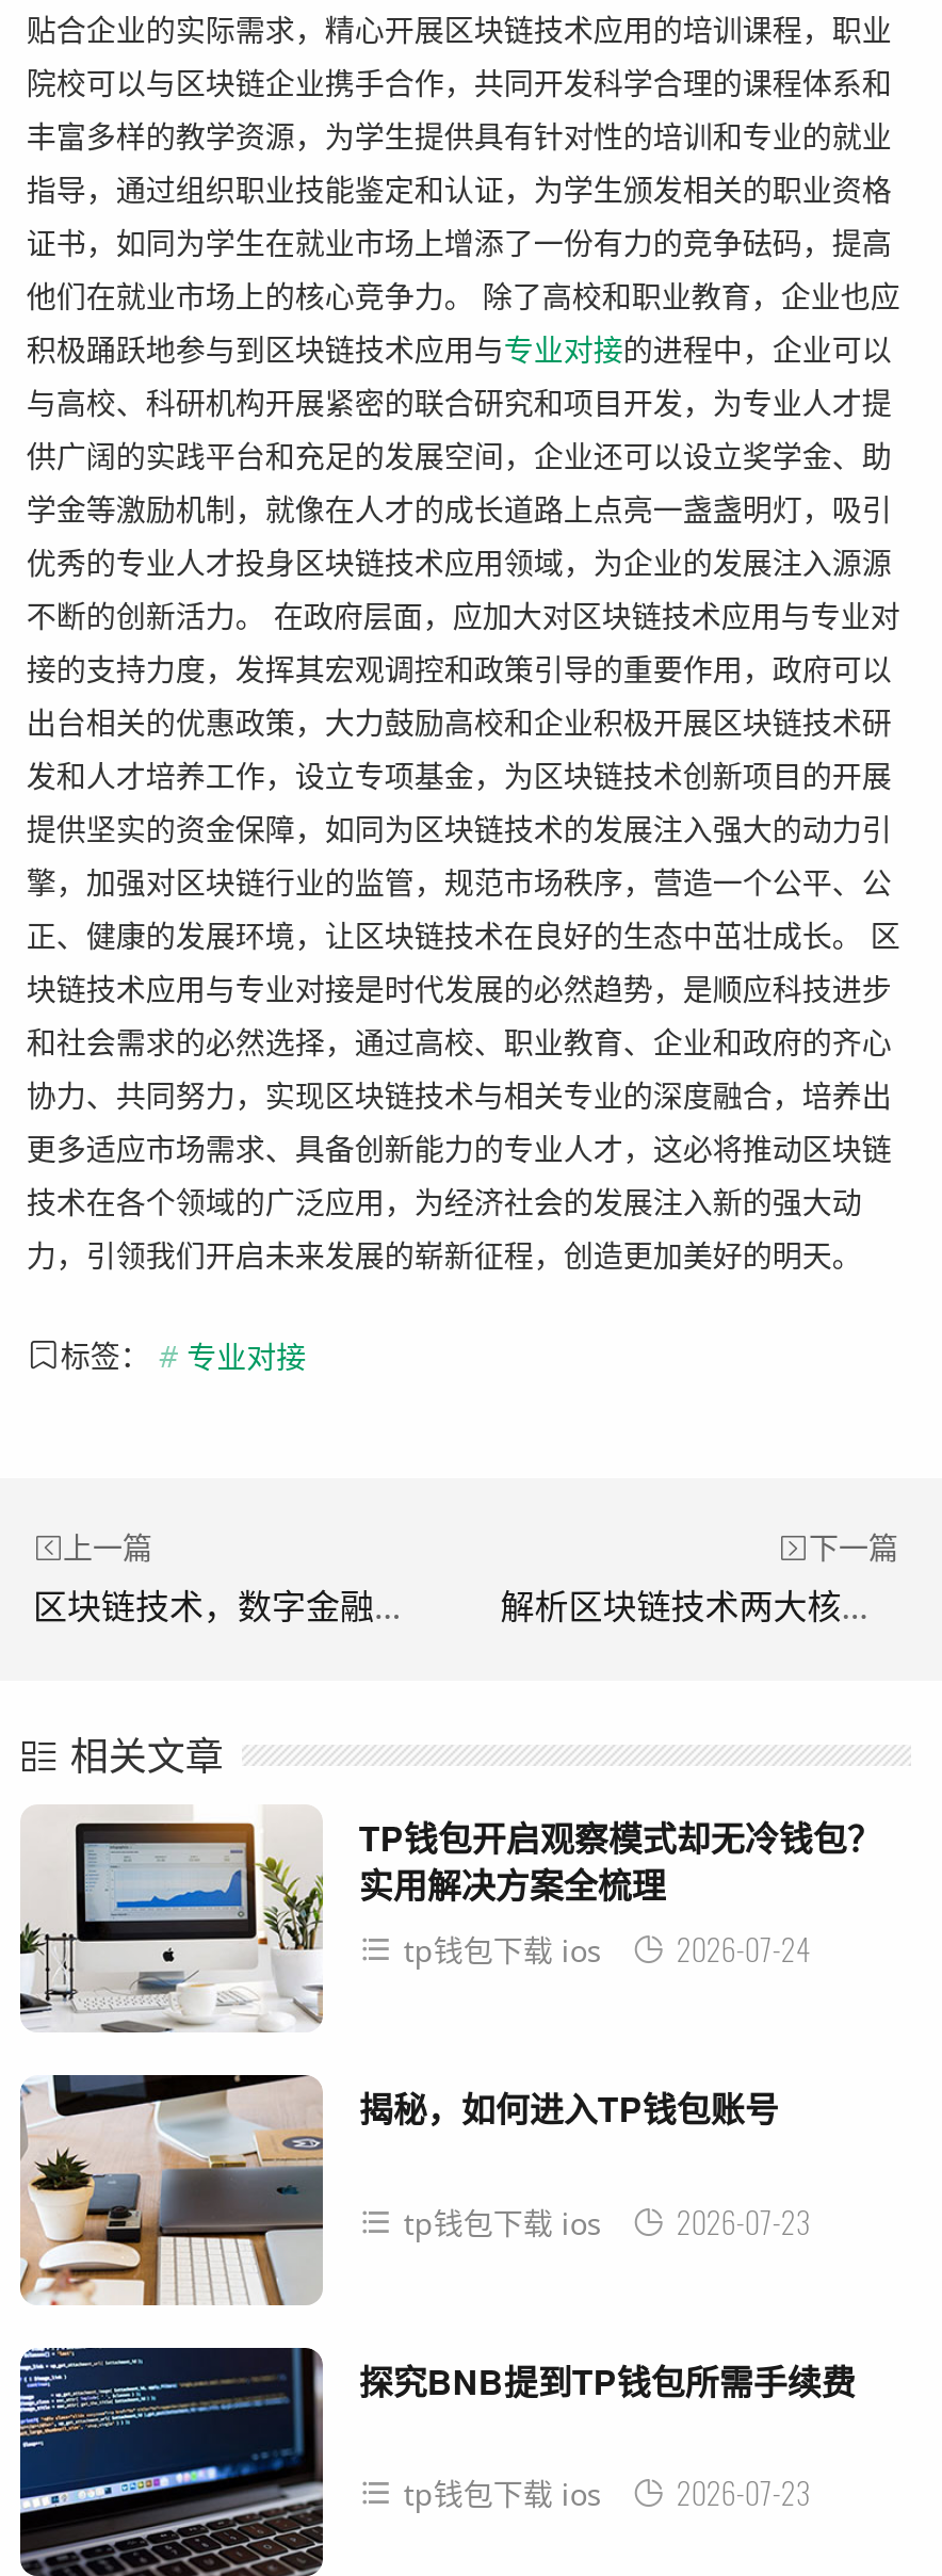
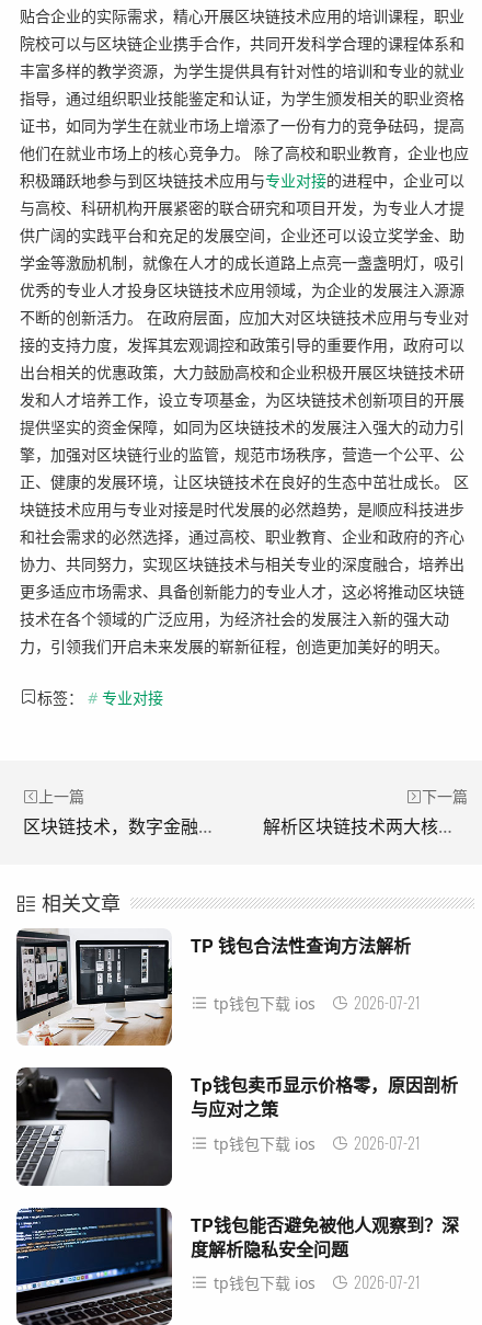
[18,1809,881,2032] [image] | TP钱包开启观察模式却无冷钱包？ | 实用解决方案全梳理 -> [15,929,411,1047] [image] | TP 钱包合法性查询方法解析
[403,1926,811,1971] tp钱包下载 ios 2026-07-24 -> [213,991,420,1014] tp钱包下载 ios 2026-07-21
[20,2075,779,2307] [image] | 揭秘，如何进入TP钱包账号 -> [15,1066,458,1187] [image] | Tp钱包卖币显示价格零，原因剖析 | 与应对之策
[403,2198,811,2243] tp钱包下载 ios 2026-07-23 -> [213,1131,420,1154] tp钱包下载 ios 2026-07-21
[359,2356,855,2405] 探究BNB提到TP钱包所需手续费 -> [190,1212,459,1261] TP钱包能否避免被他人观察到？深 | 度解析隐私安全问题
[403,2470,811,2514] tp钱包下载 ios 2026-07-23 -> [213,1270,420,1293] tp钱包下载 ios 2026-07-21

